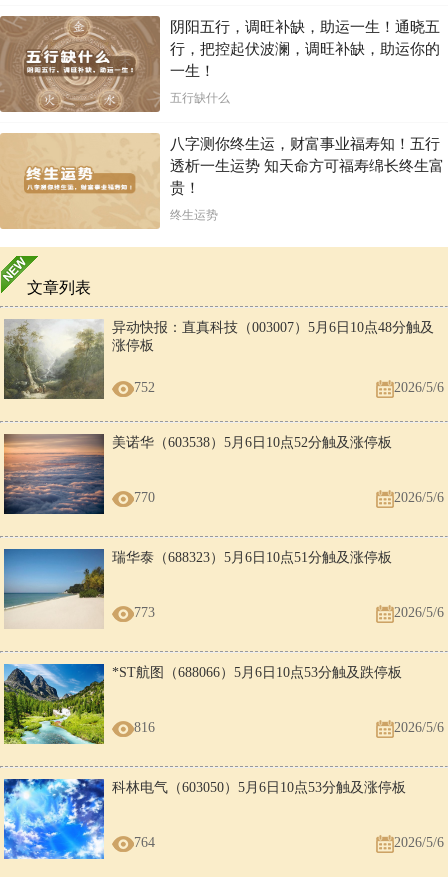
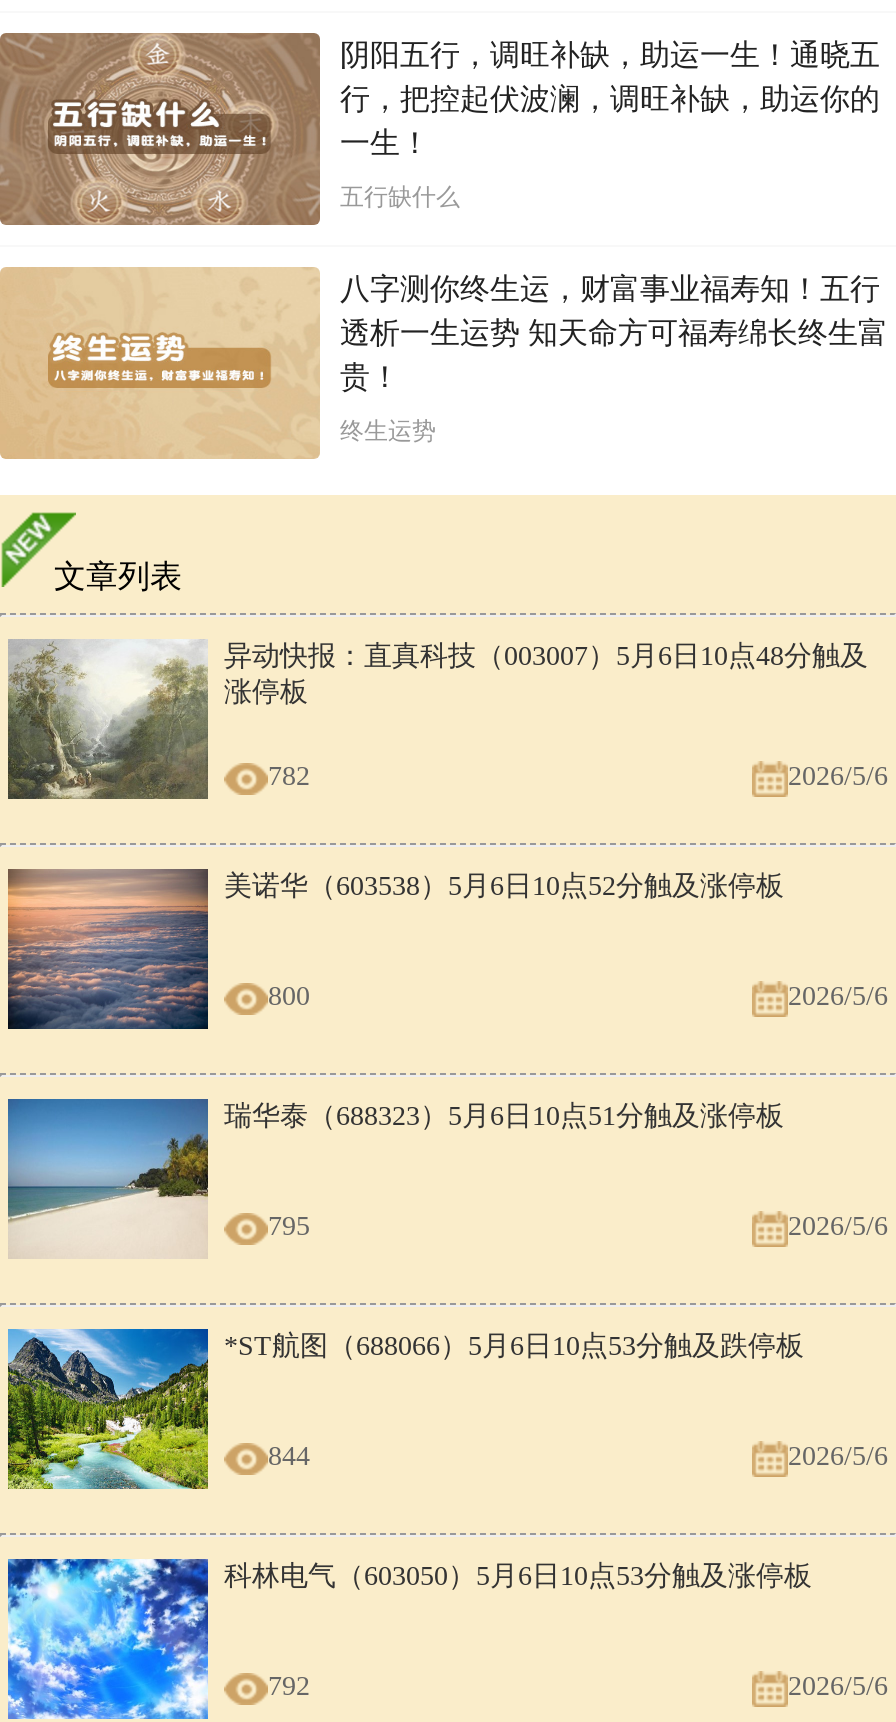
[134,380,155,395] 752 -> [268,761,310,791] 782
[134,490,155,505] 770 -> [268,981,310,1011] 800
[134,605,155,620] 773 -> [268,1211,310,1241] 795
[134,720,155,735] 816 -> [268,1441,310,1471] 844
[134,835,155,850] 764 -> [268,1671,310,1701] 792

